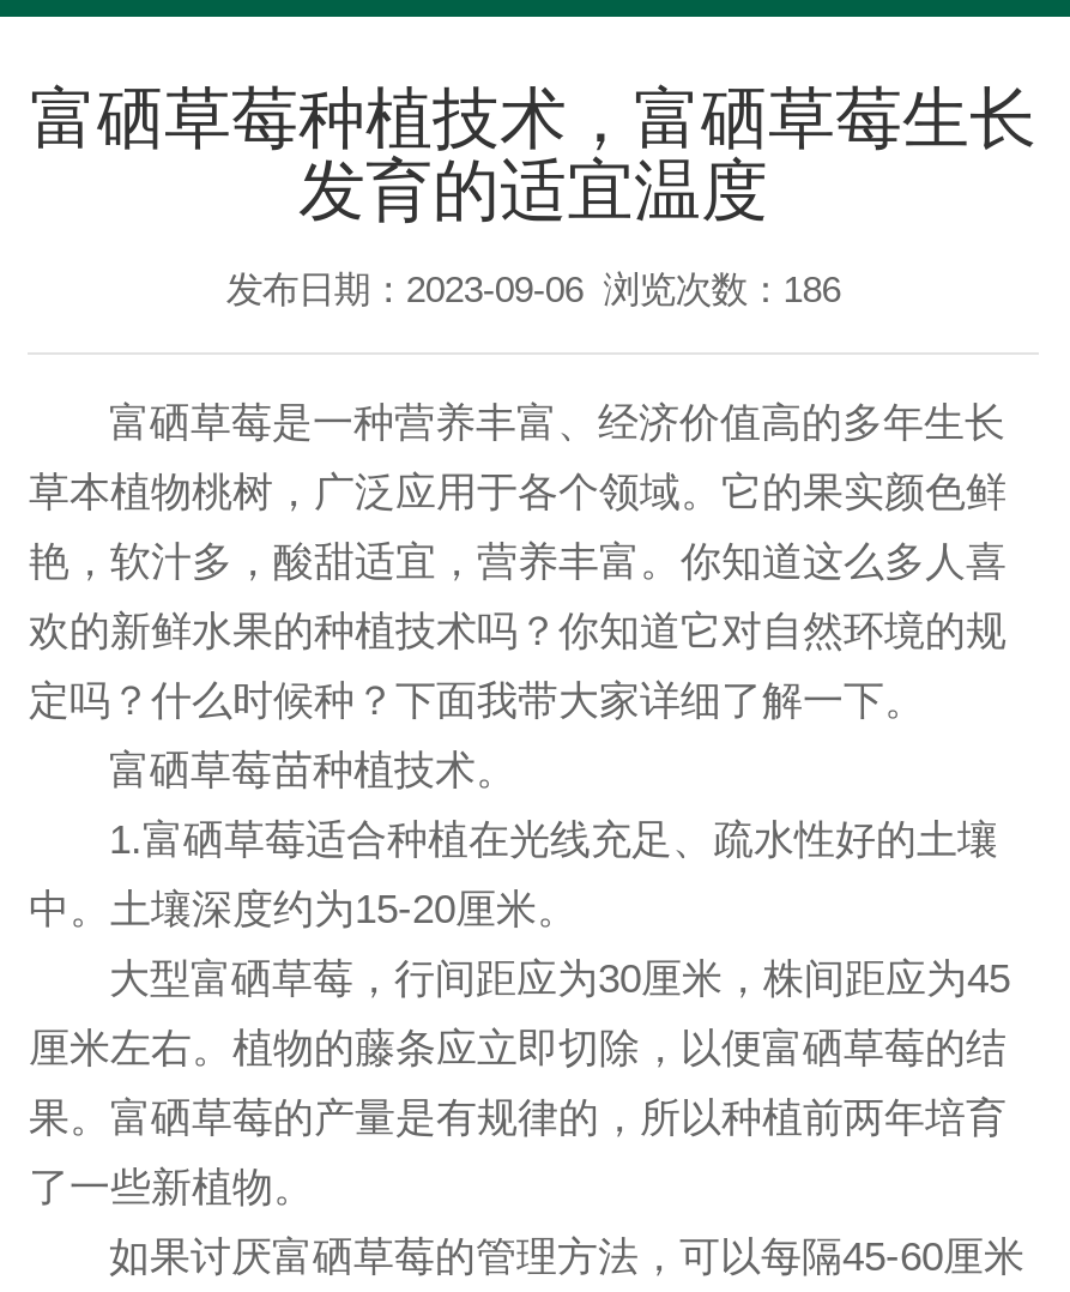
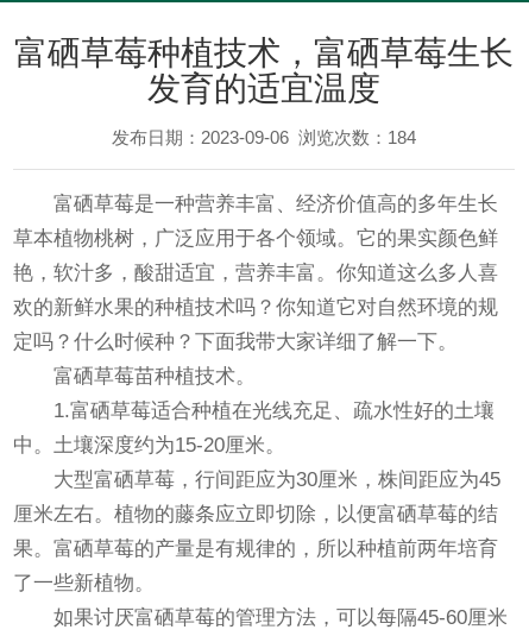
[226,268,840,309] 发布日期：2023-09-06 浏览次数：186 -> [112,127,416,147] 发布日期：2023-09-06 浏览次数：184

